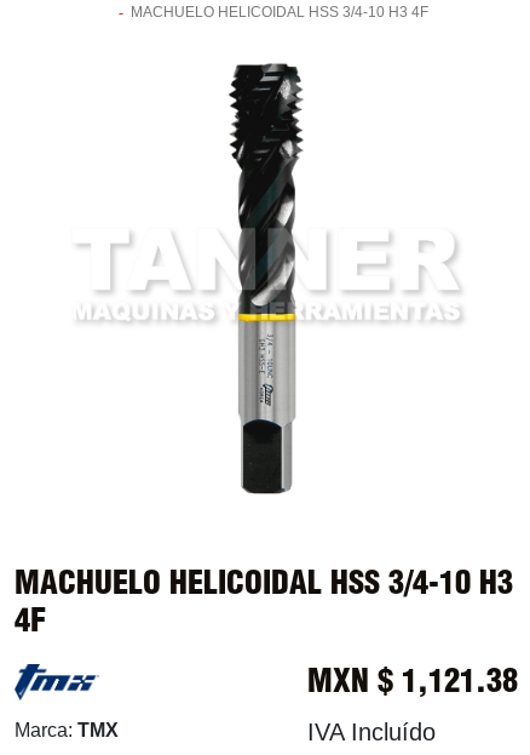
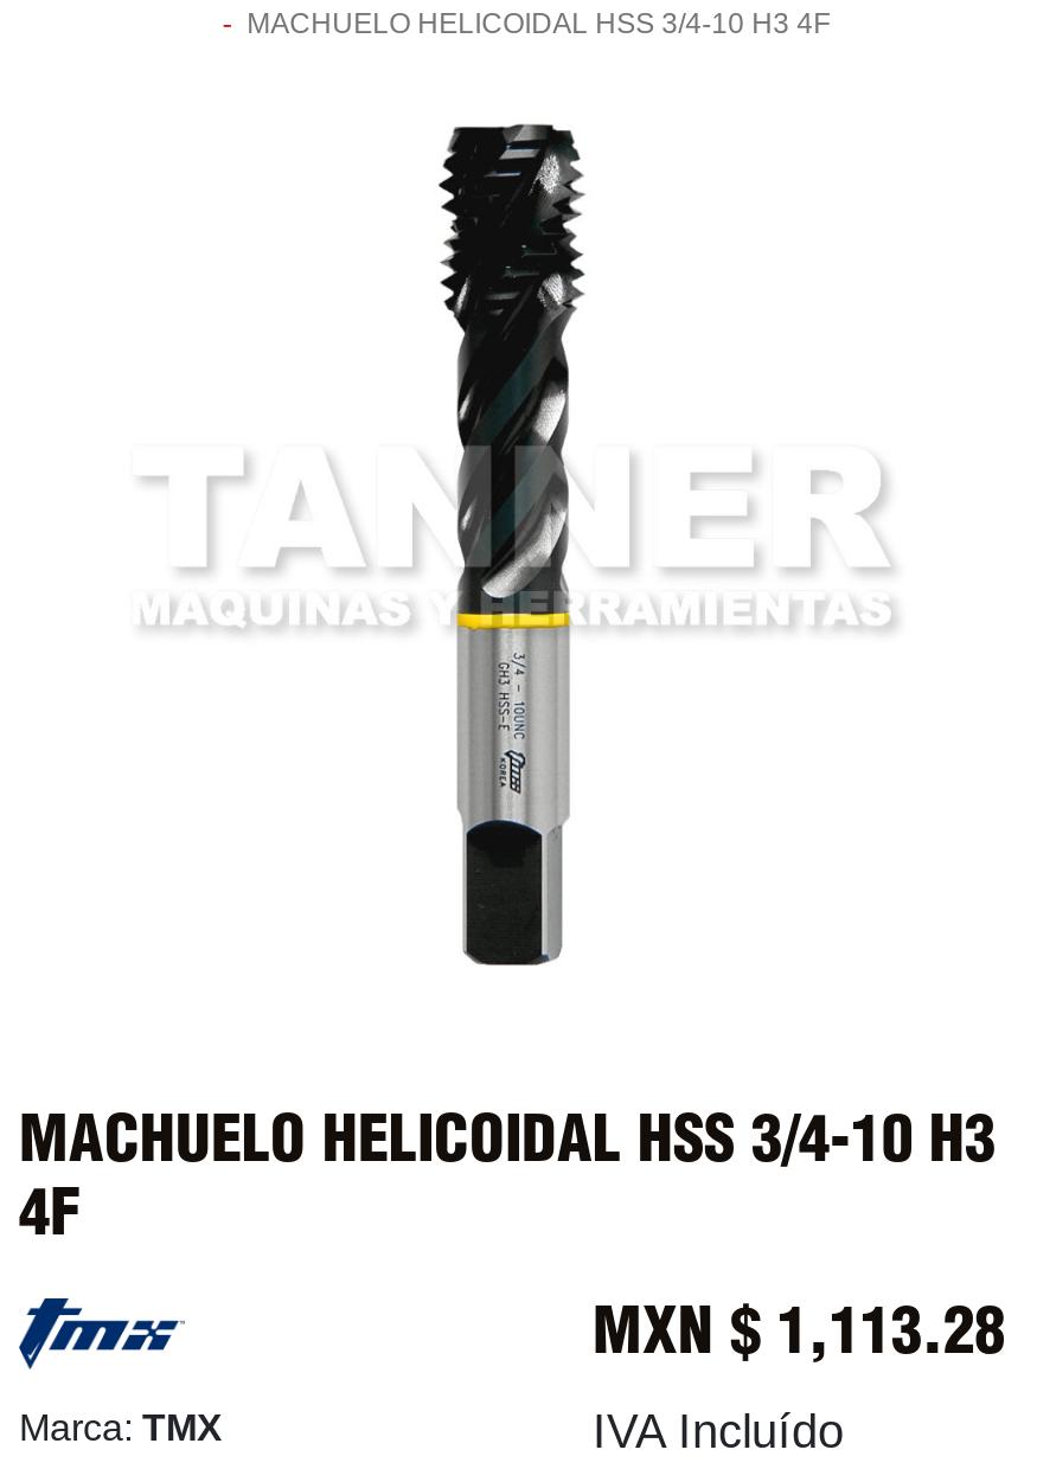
[307,667,518,698] MXN $1,121.38 -> [593,1305,1005,1364] MXN $1,113.28

